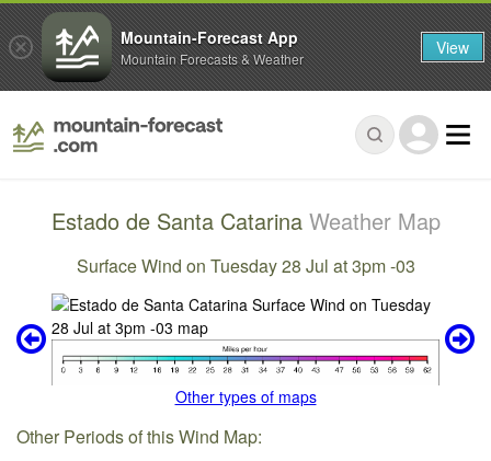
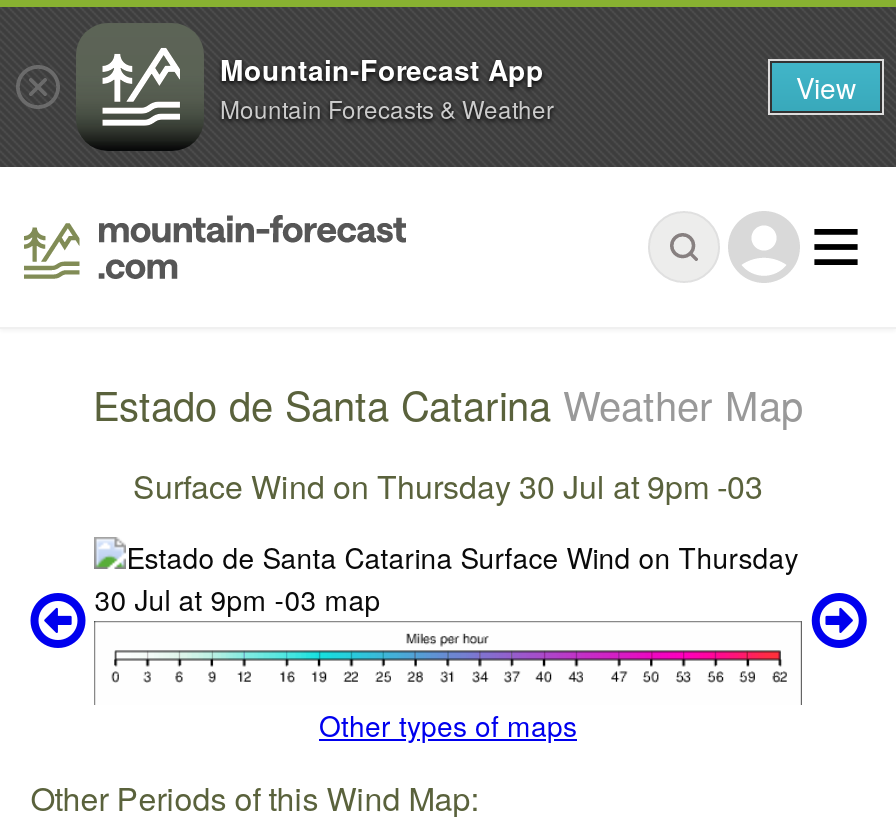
[76,253,415,278] Surface Wind on Tuesday 28 Jul at 3pm -03 -> [133,463,763,509] Surface Wind on Thursday 30 Jul at 9pm -03

